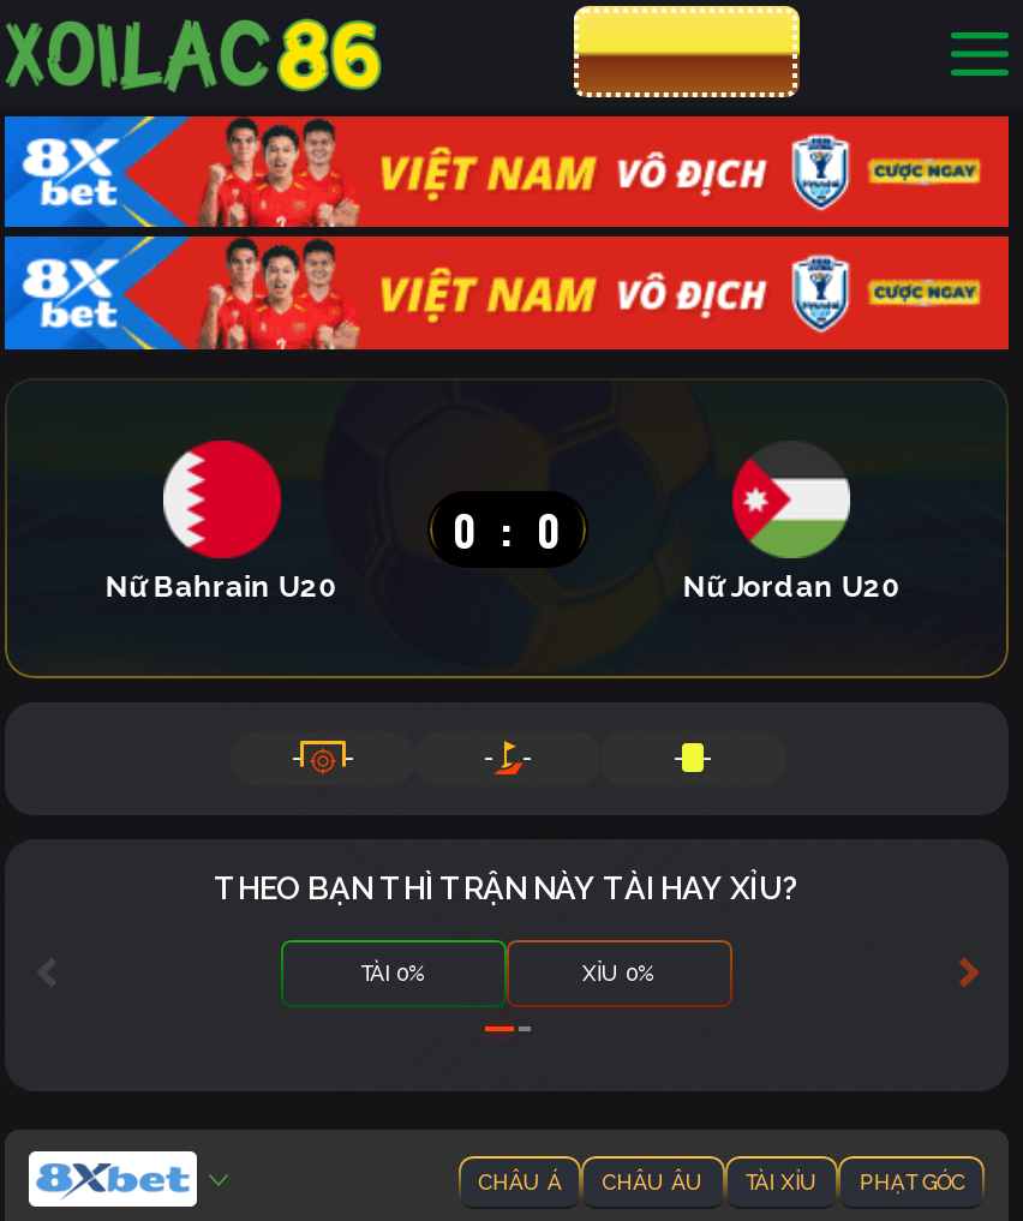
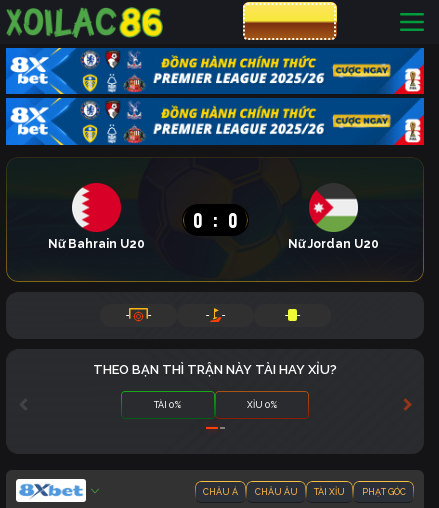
[17,114,1011,352] [image] -> [10,47,425,146] [image]

